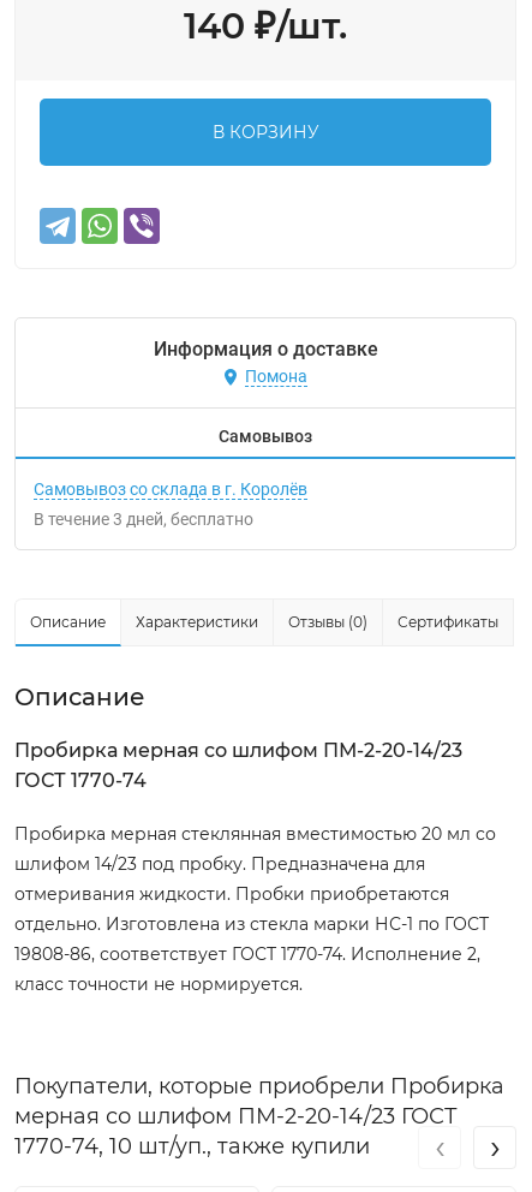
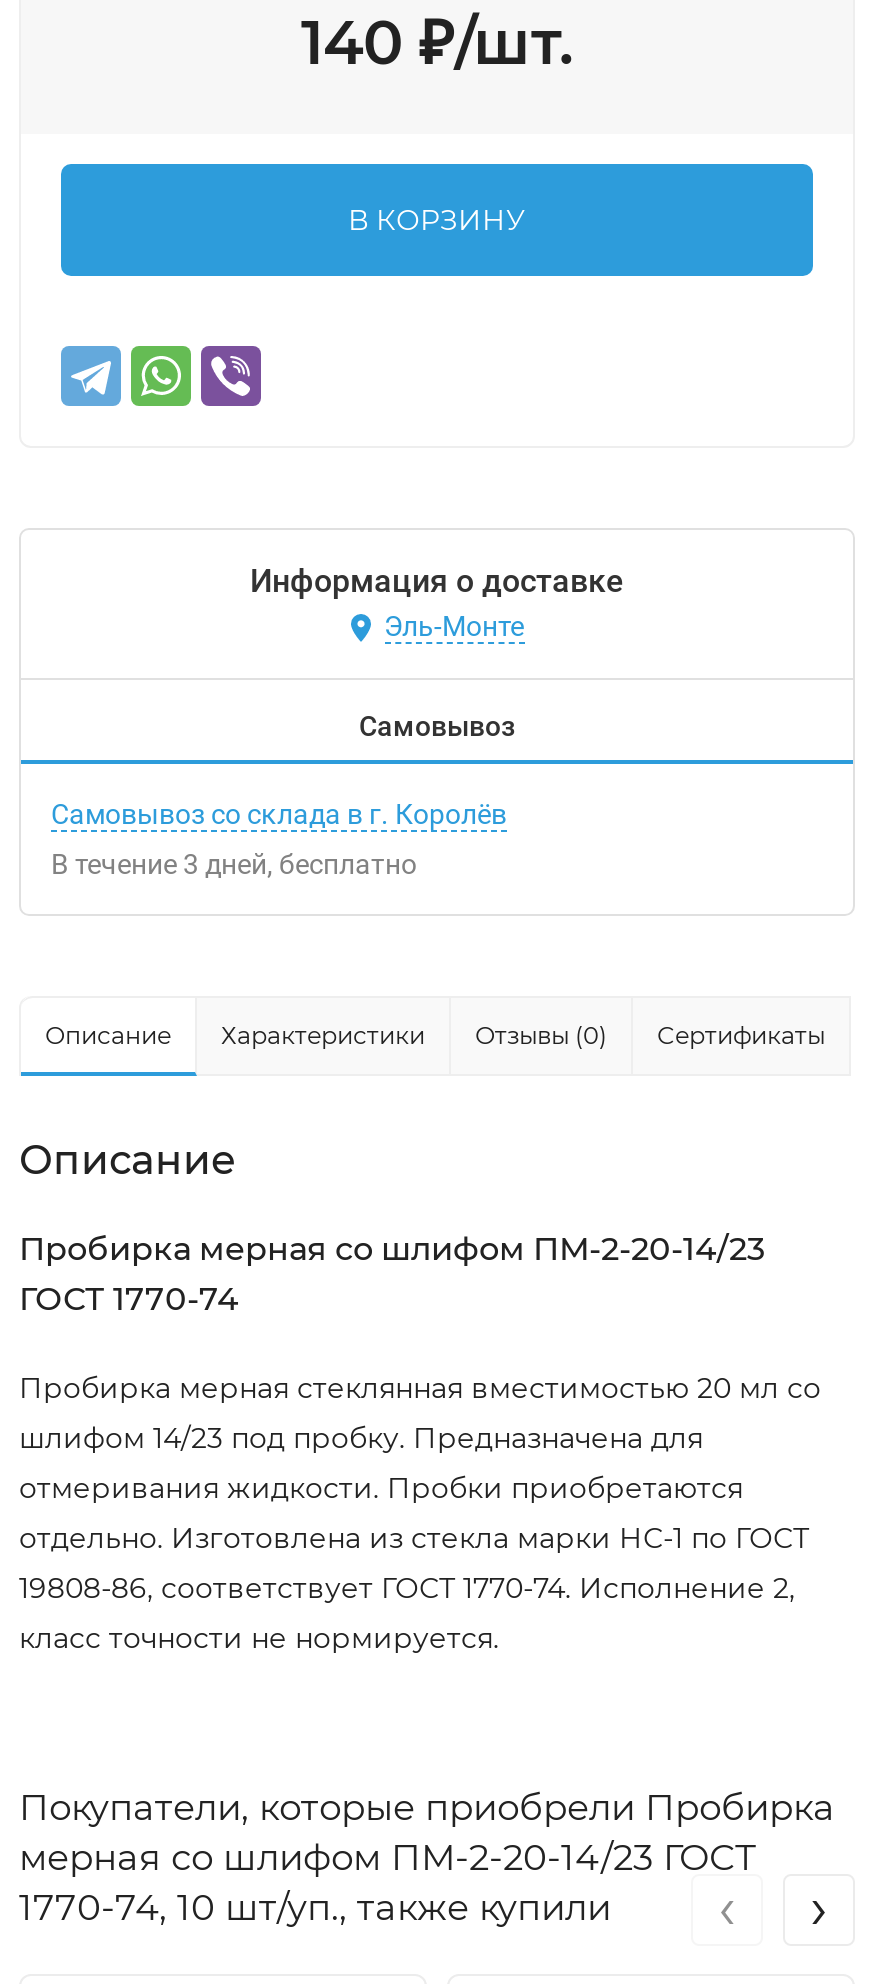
[244,367,307,386] Помона -> [384,611,524,643] Эль-Монте

